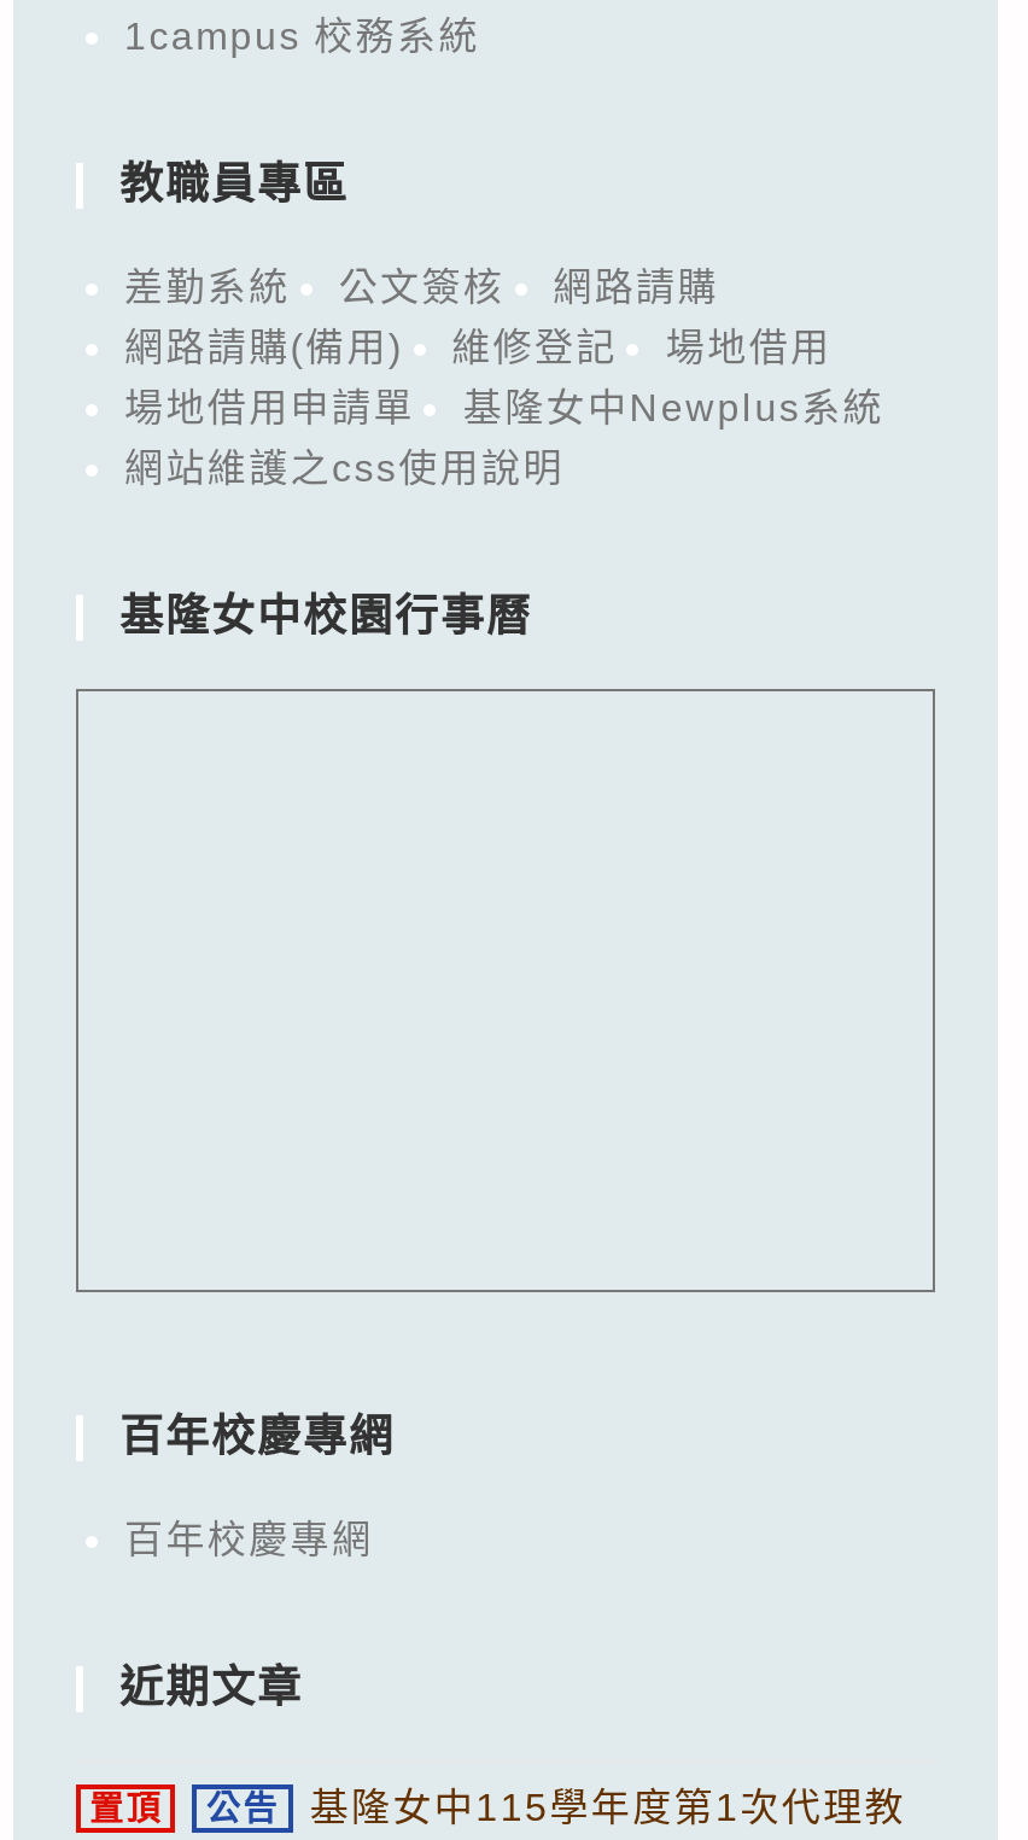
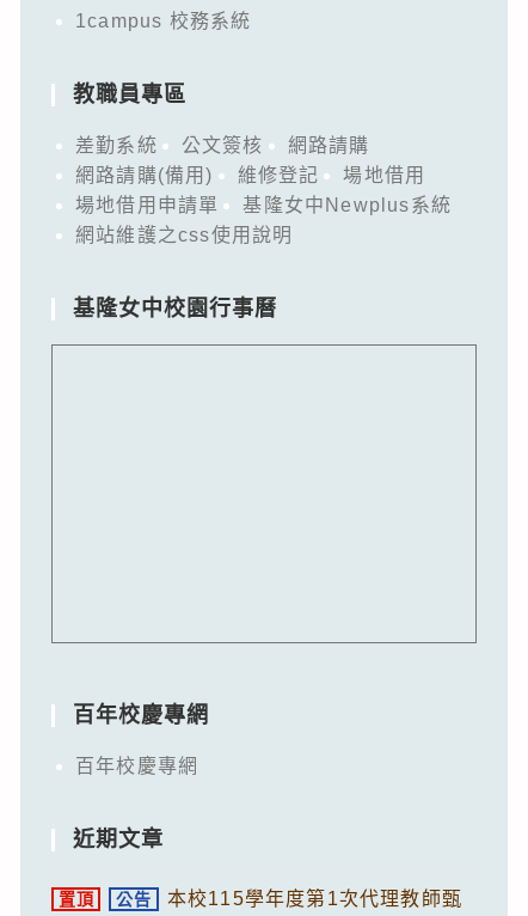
[310,1786,906,1827] 基隆女中115學年度第1次代理教 -> [167,889,462,909] 本校115學年度第1次代理教師甄

